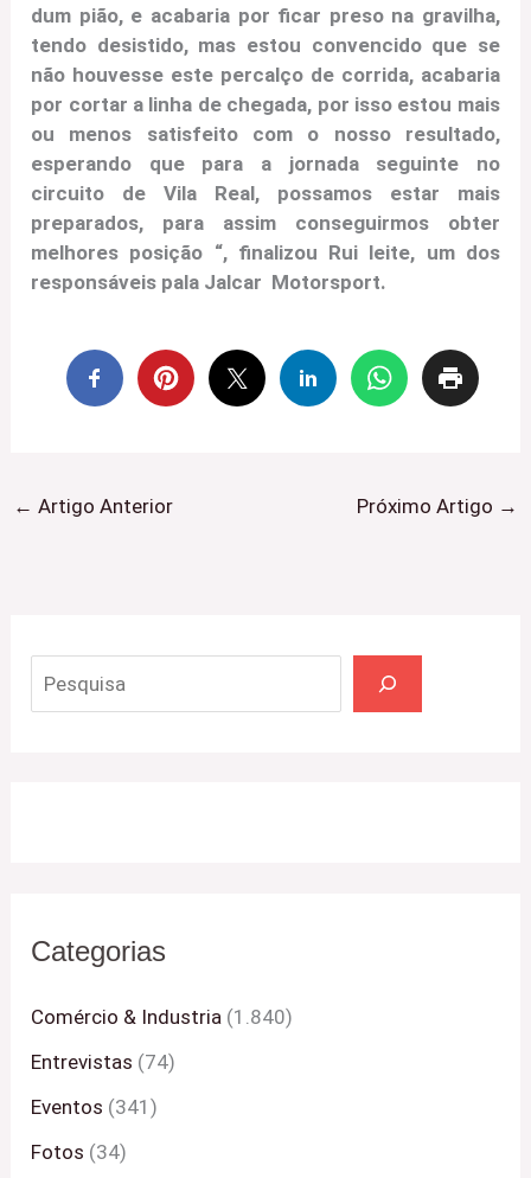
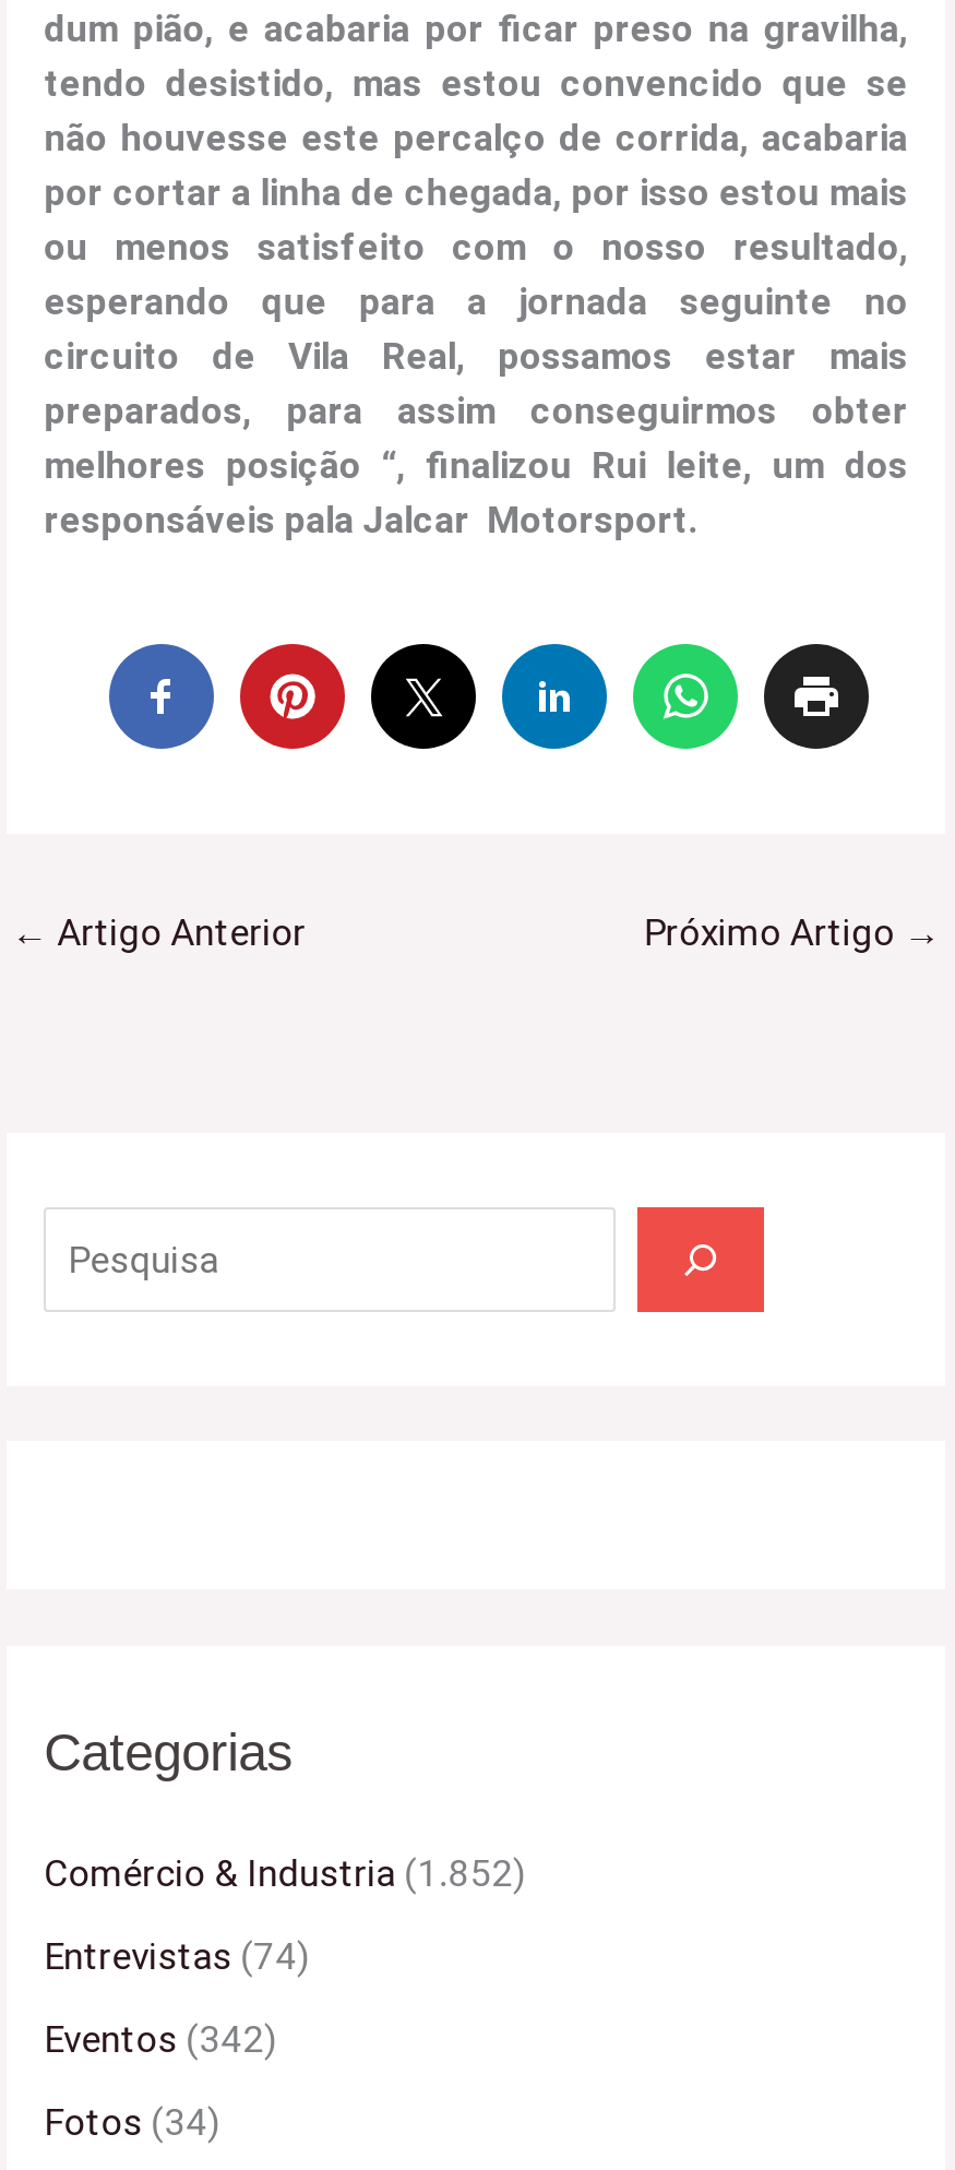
[31,1005,293,1028] Comércio & Industria (1.840) -> [44,1851,527,1894] Comércio & Industria (1.852)
[31,1095,158,1119] Eventos (341) -> [44,2018,278,2061] Eventos (342)

